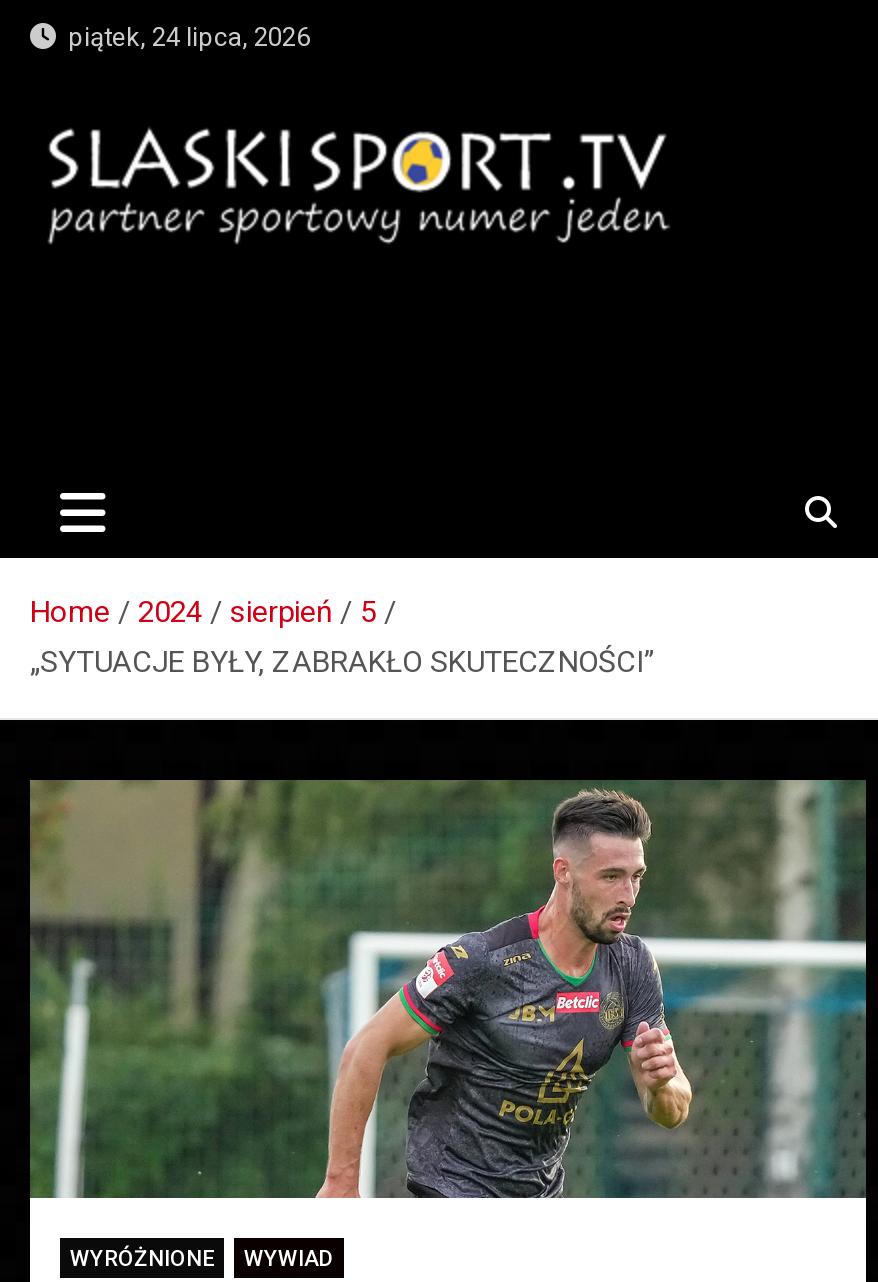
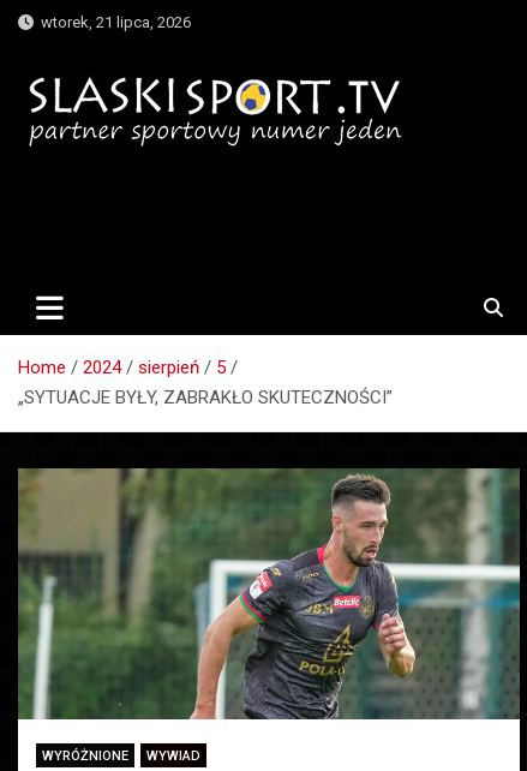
[56,22,310,52] piątek, 24 lipca, 2026 -> [34,13,191,31] wtorek, 21 lipca, 2026

